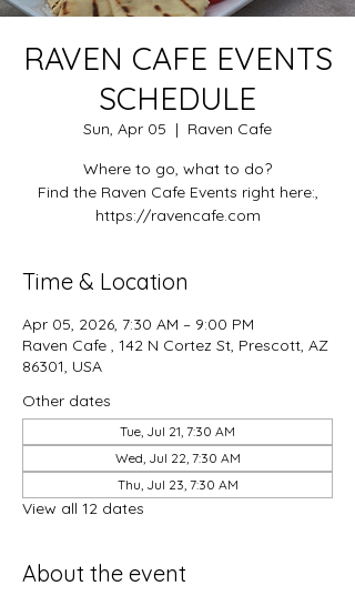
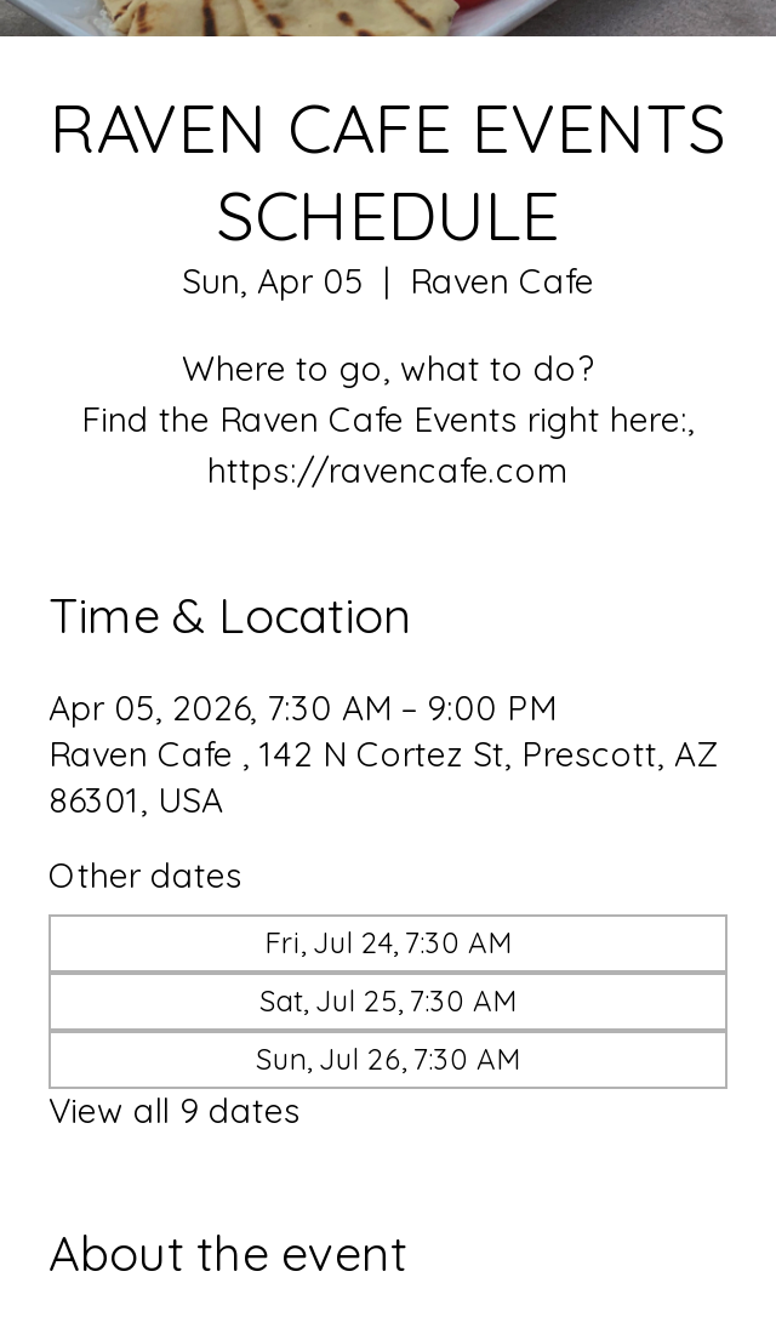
[120,423,235,440] Tue, Jul 21, 7:30 AM -> [264,924,512,960] Fri, Jul 24, 7:30 AM
[115,450,240,466] Wed, Jul 22, 7:30 AM -> [259,982,517,1019] Sat, Jul 25, 7:30 AM
[117,476,238,493] Thu, Jul 23, 7:30 AM -> [256,1041,520,1077] Sun, Jul 26, 7:30 AM
[22,498,144,518] View all 12 dates -> [48,1089,301,1133] View all 9 dates

